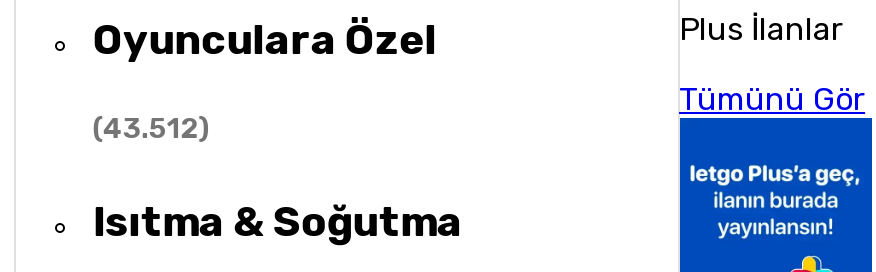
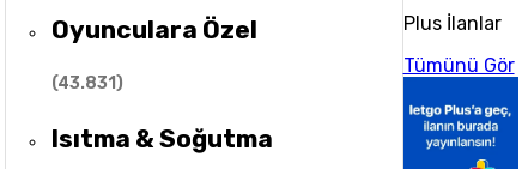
[93,113,211,147] (43.512) -> [52,74,124,94] (43.831)

